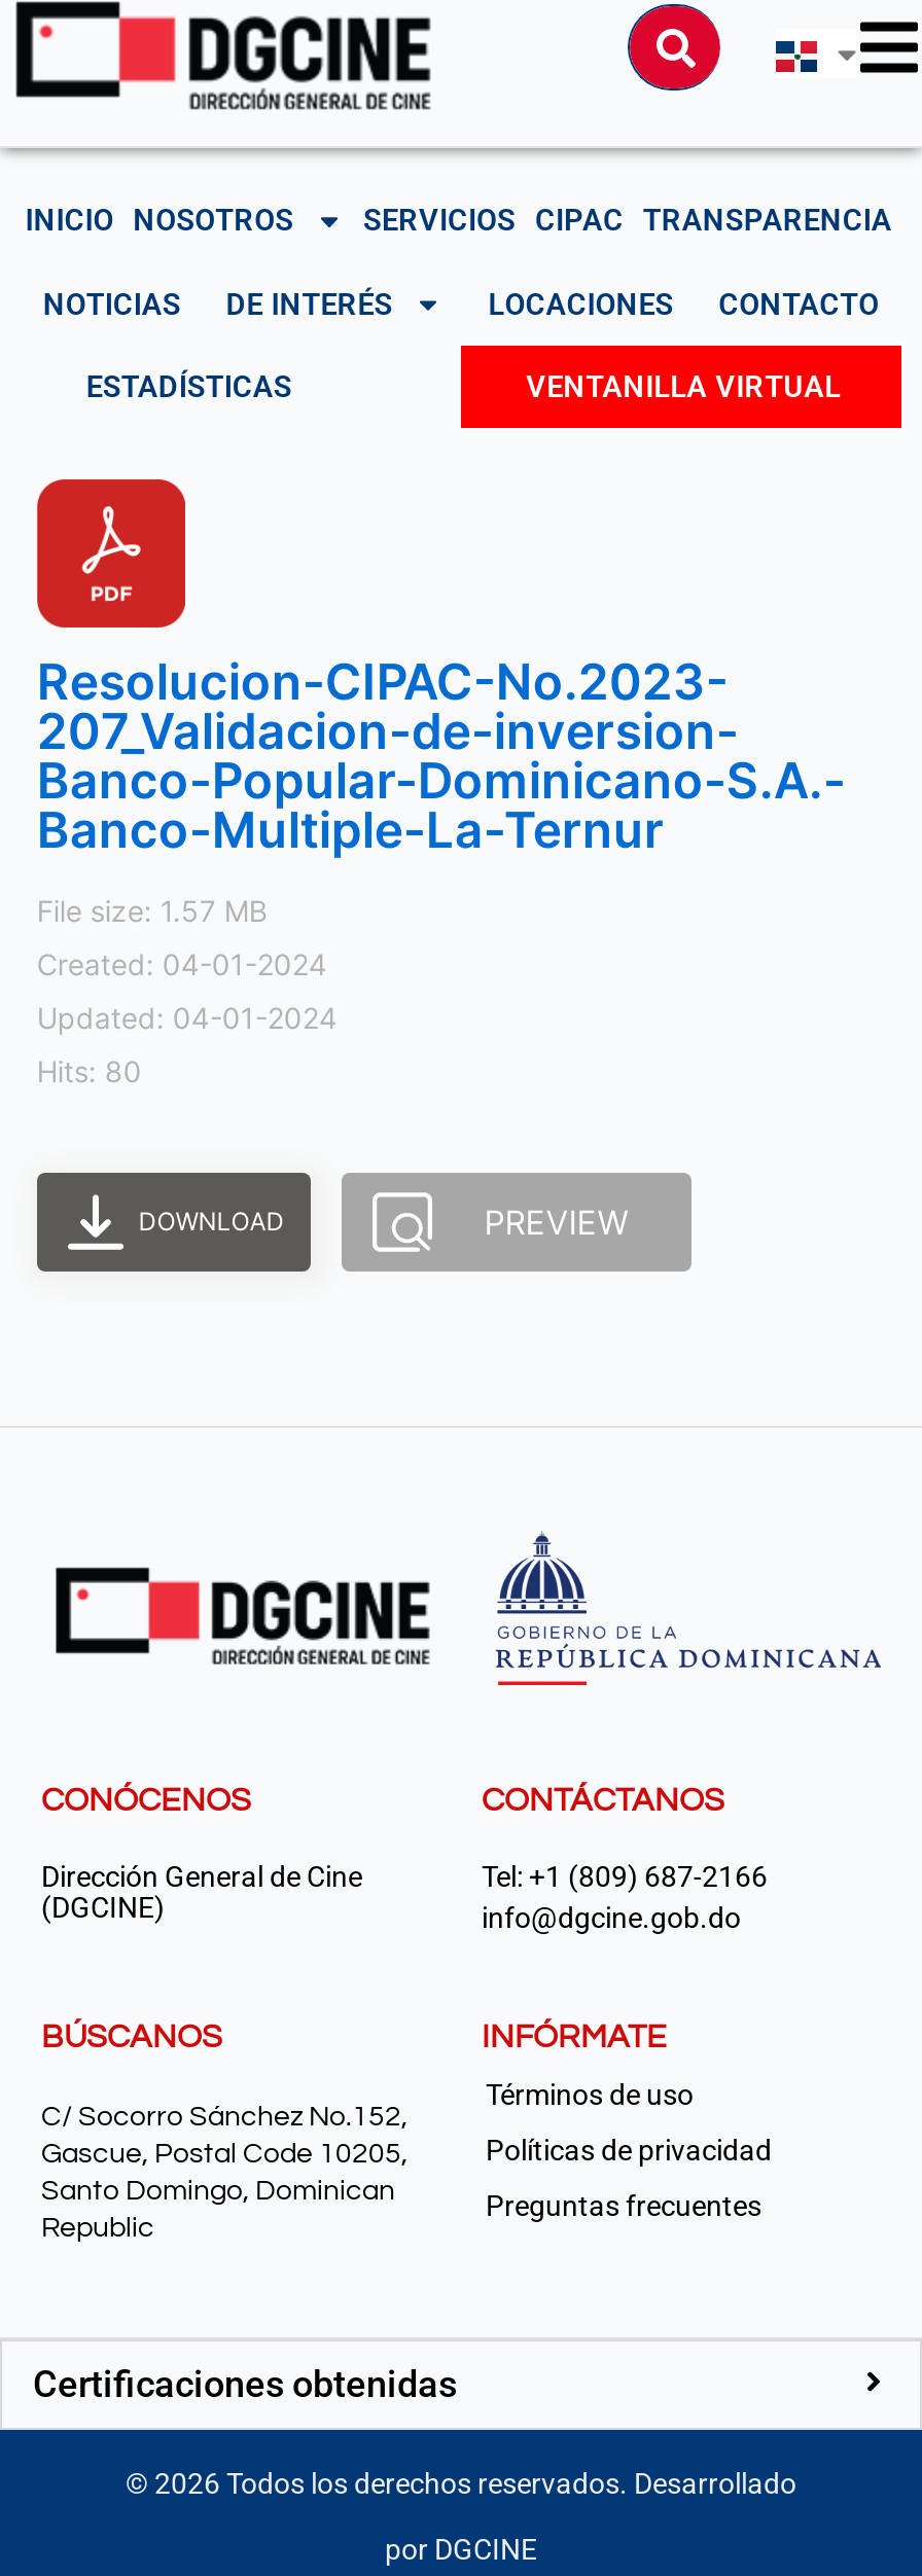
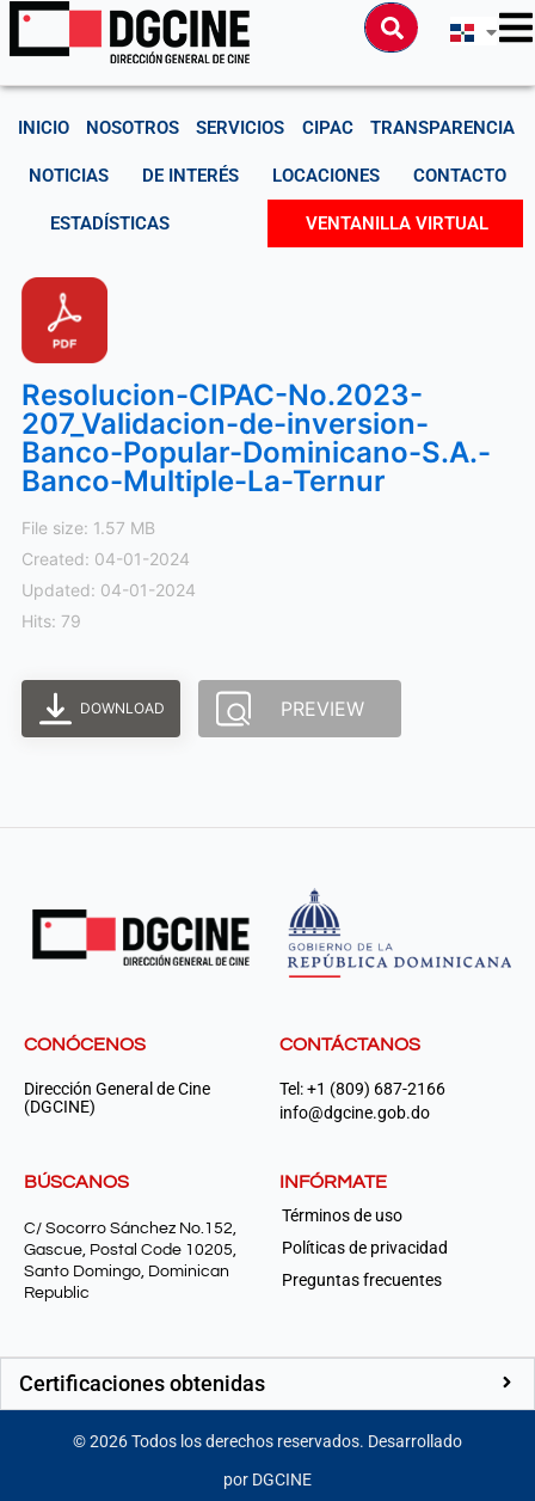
[37,1054,142,1089] Hits: 80 -> [21,611,81,631] Hits: 79

